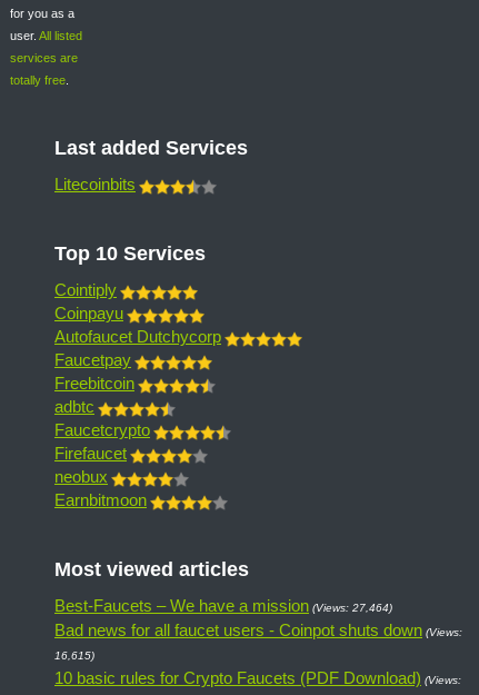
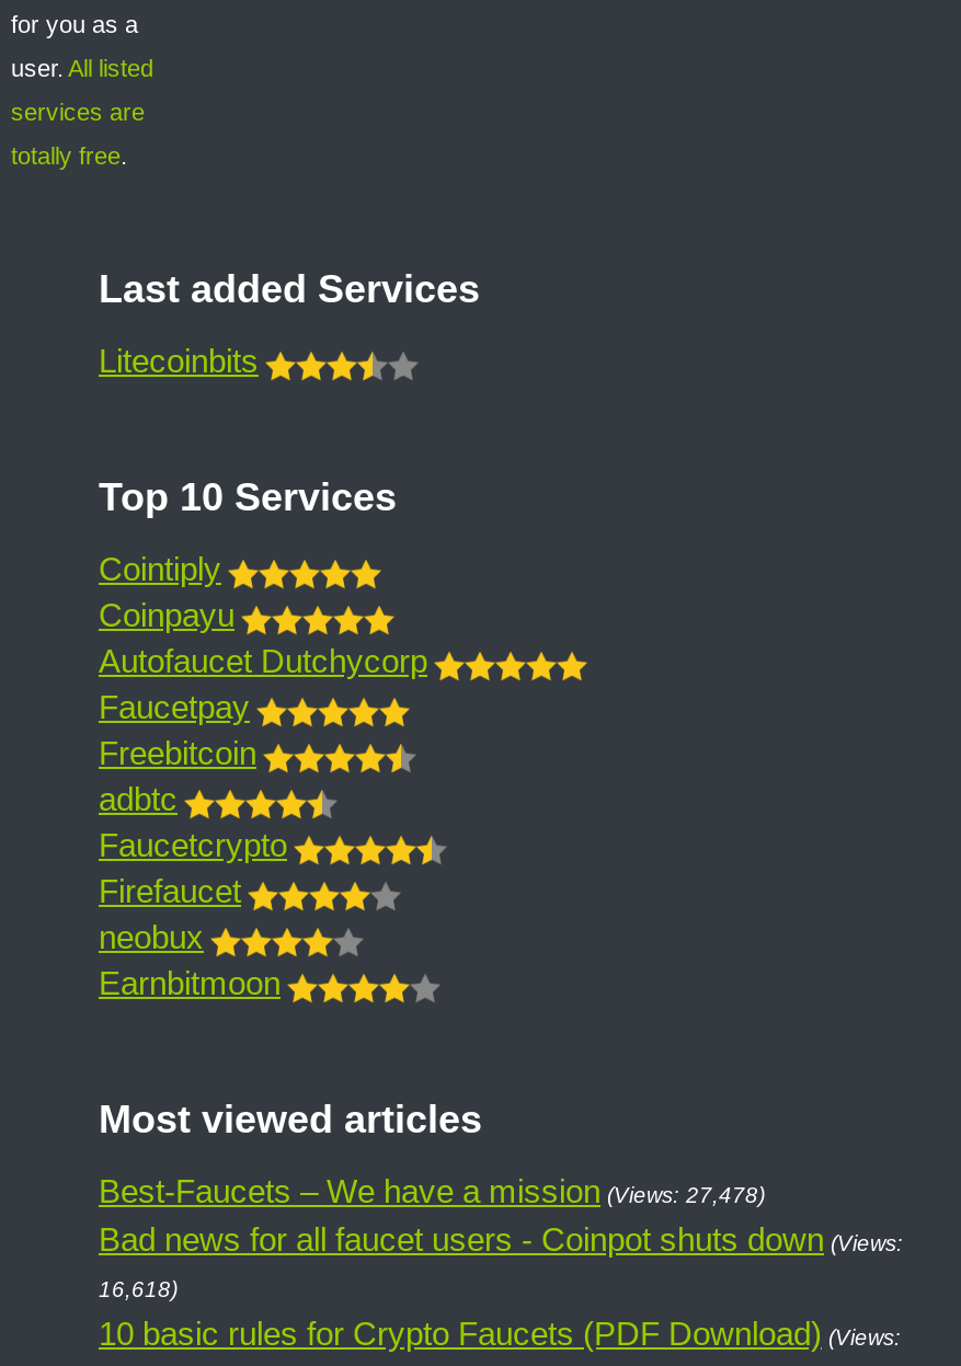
[54,596,392,615] Best-Faucets – We have a mission (Views: 27,464) -> [99,1171,765,1209] Best-Faucets – We have a mission (Views: 27,478)
[54,650,94,662] 16,615) -> [99,1277,178,1301] 16,618)

